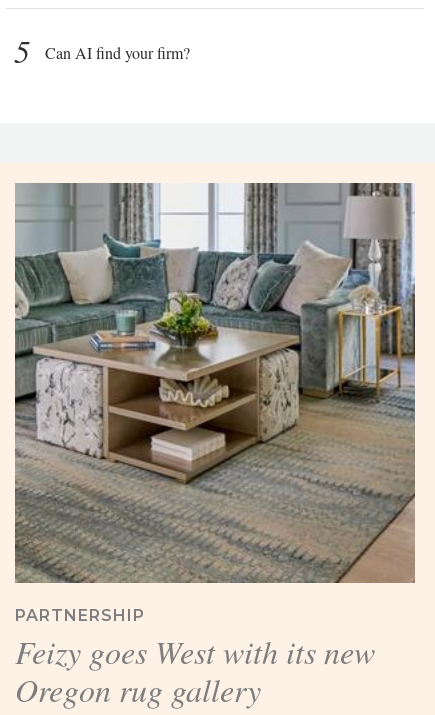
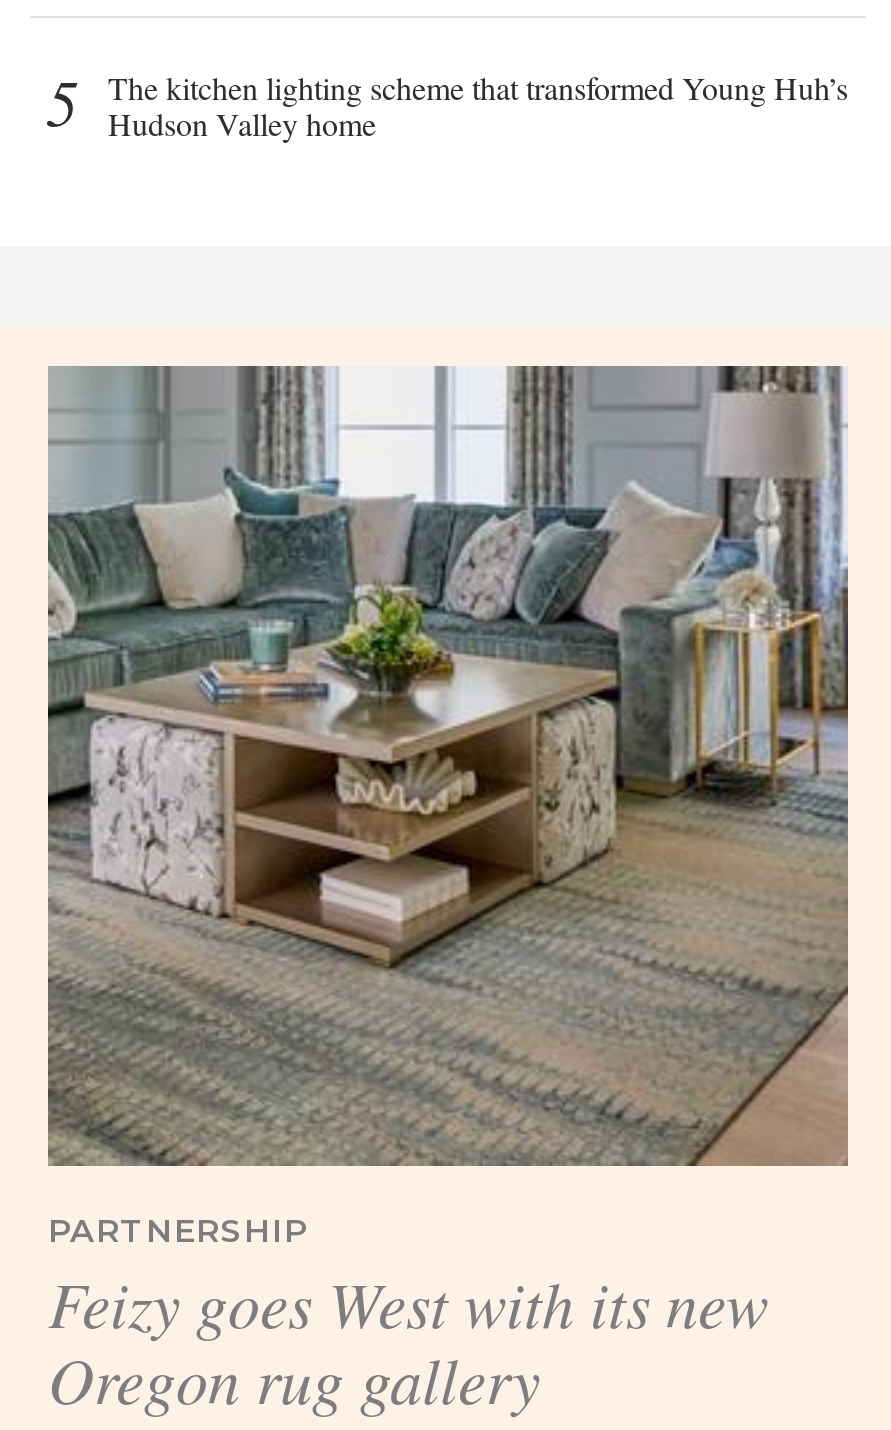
[45,41,190,62] Can AI find your firm? -> [108,65,848,143] The kitchen lighting scheme that transformed Young Huh’s | Hudson Valley home

